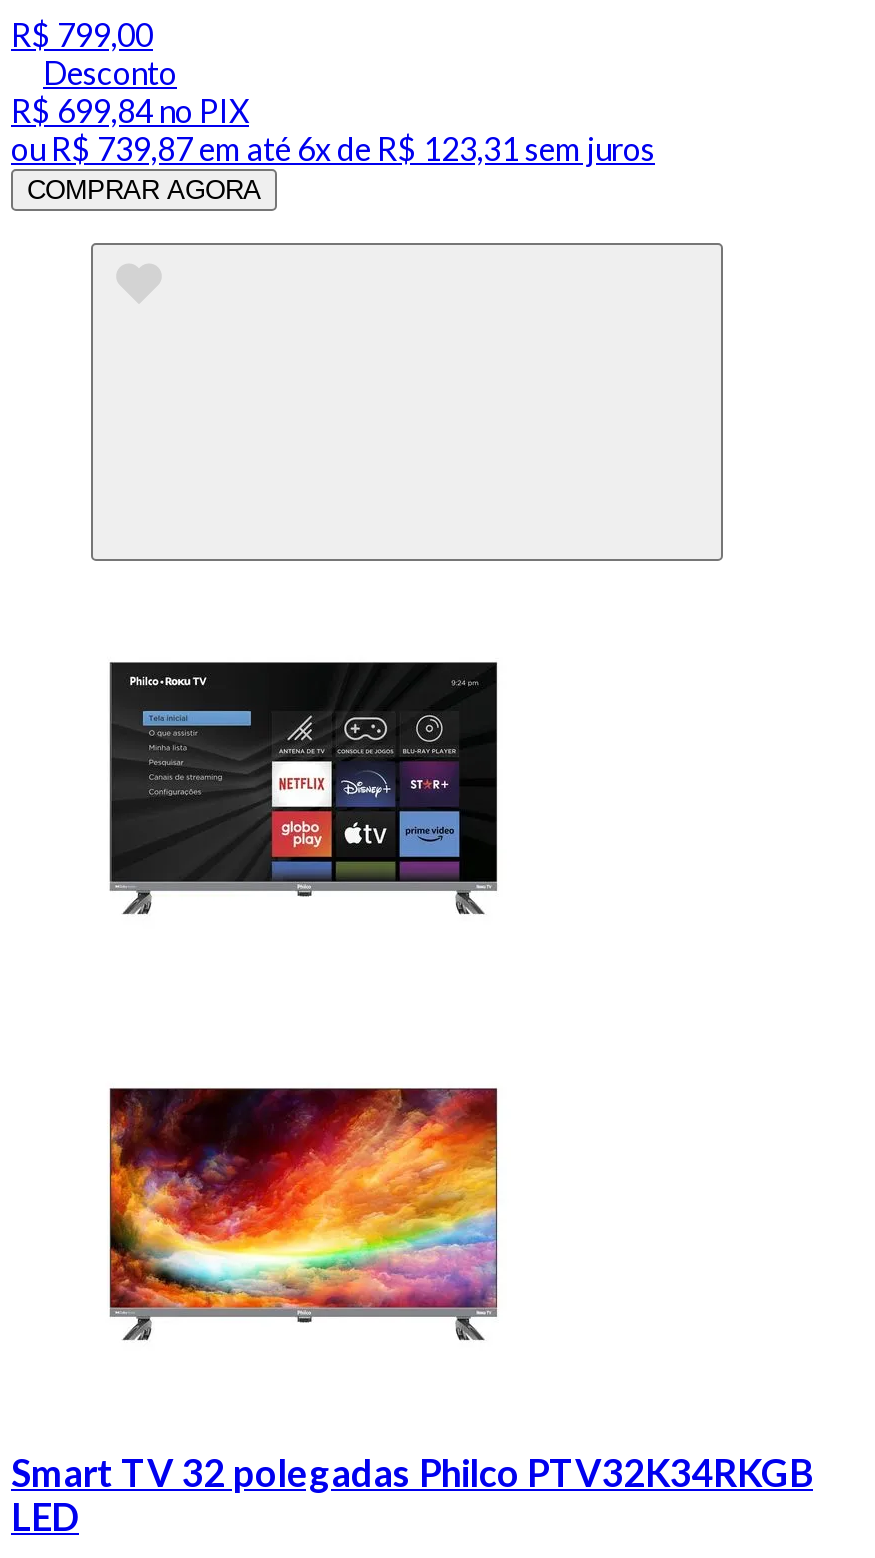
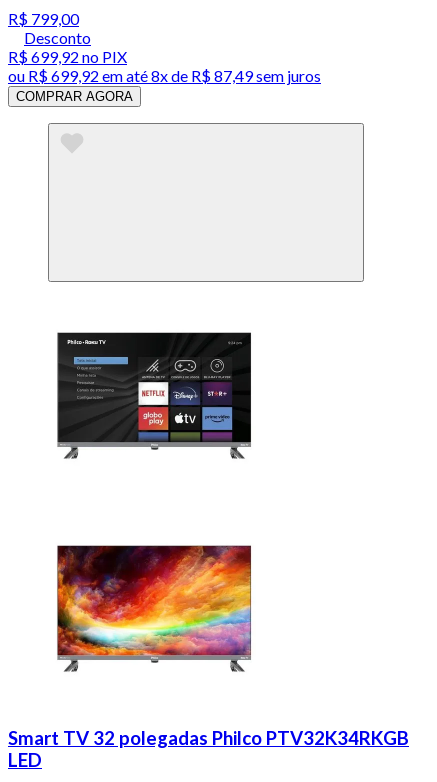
[11,91,249,129] R$ 699,84 no PIX -> [8,47,127,66] R$ 699,92 no PIX
[11,129,655,167] ou R$ 739,87 em até 6x de R$ 123,31 sem juros -> [8,66,321,85] ou R$ 699,92 em até 8x de R$ 87,49 sem juros

